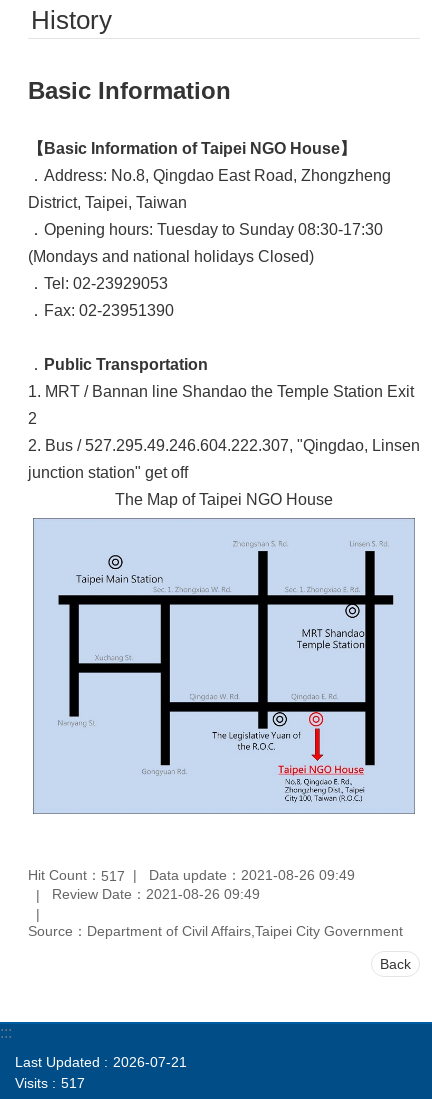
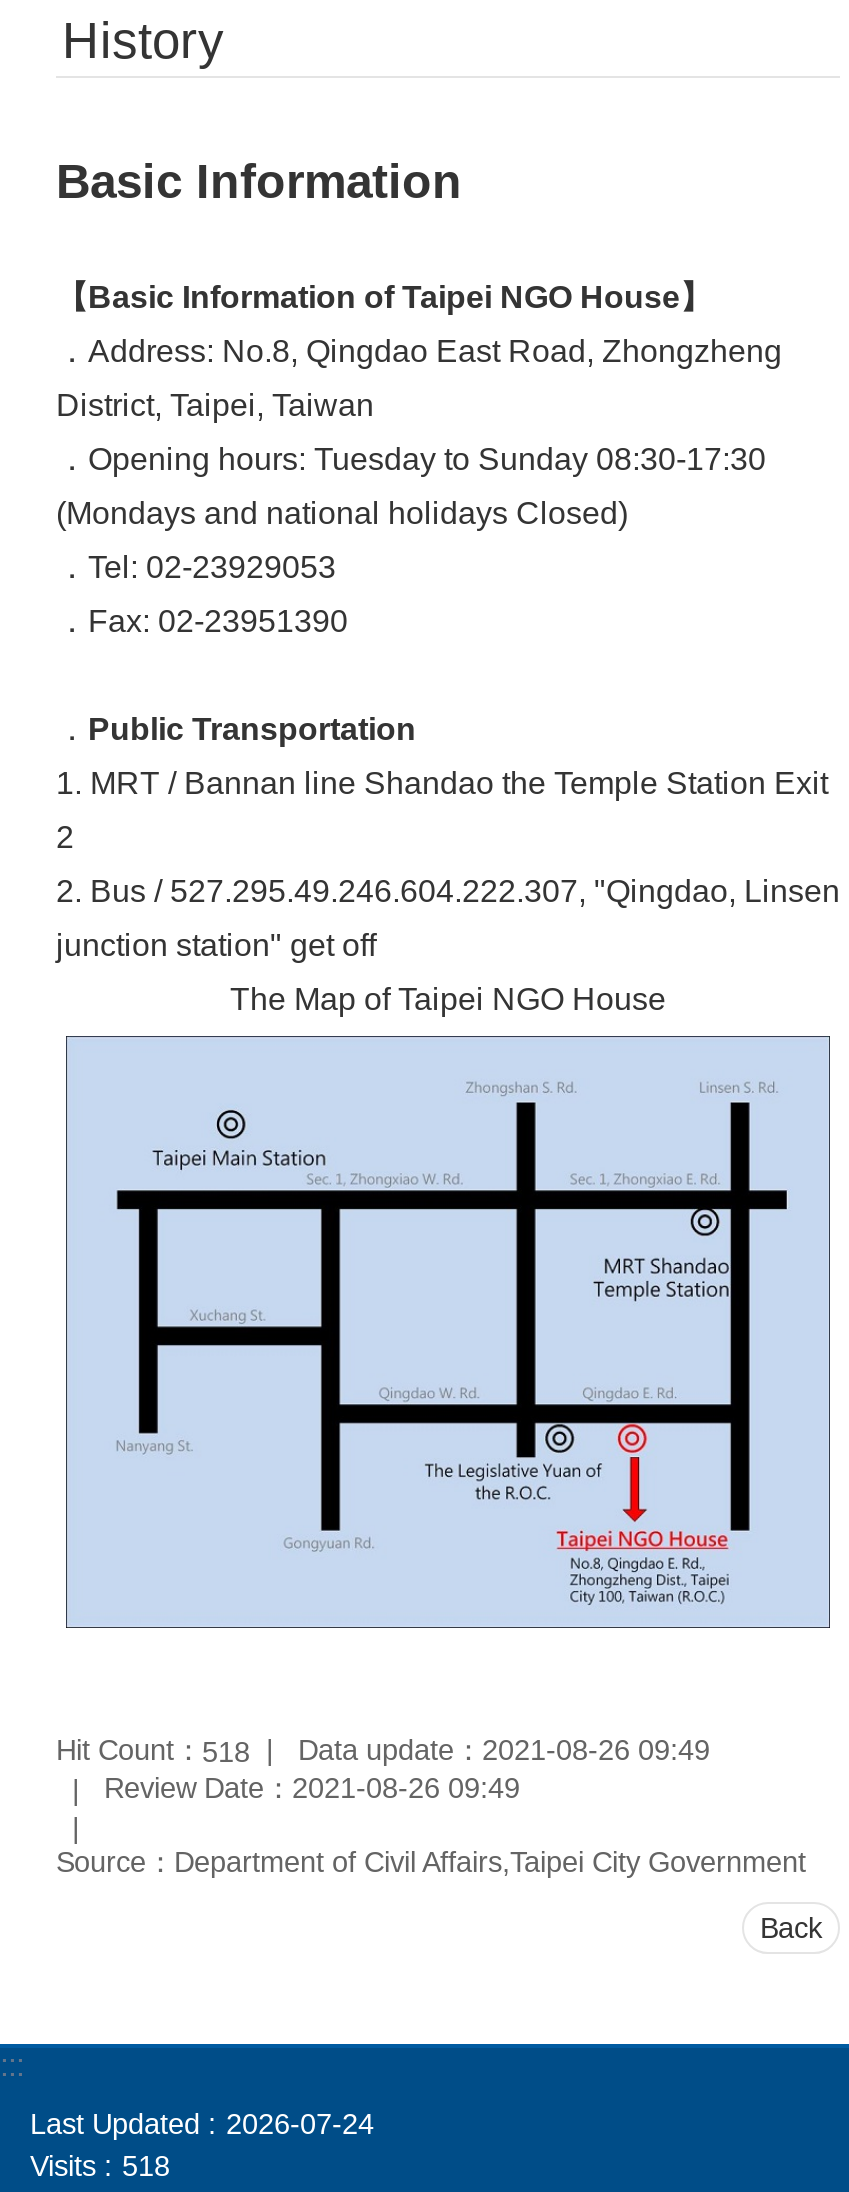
[28,867,355,884] Hit Count：517 Data update：2021-08-26 09:49 -> [56,1733,710,1768] Hit Count：518 Data update：2021-08-26 09:49
[15,1054,187,1070] Last Updated 2026-07-21 -> [30,2107,374,2139] Last Updated 2026-07-24
[15,1075,85,1091] Visits 517 -> [30,2149,170,2181] Visits 518

